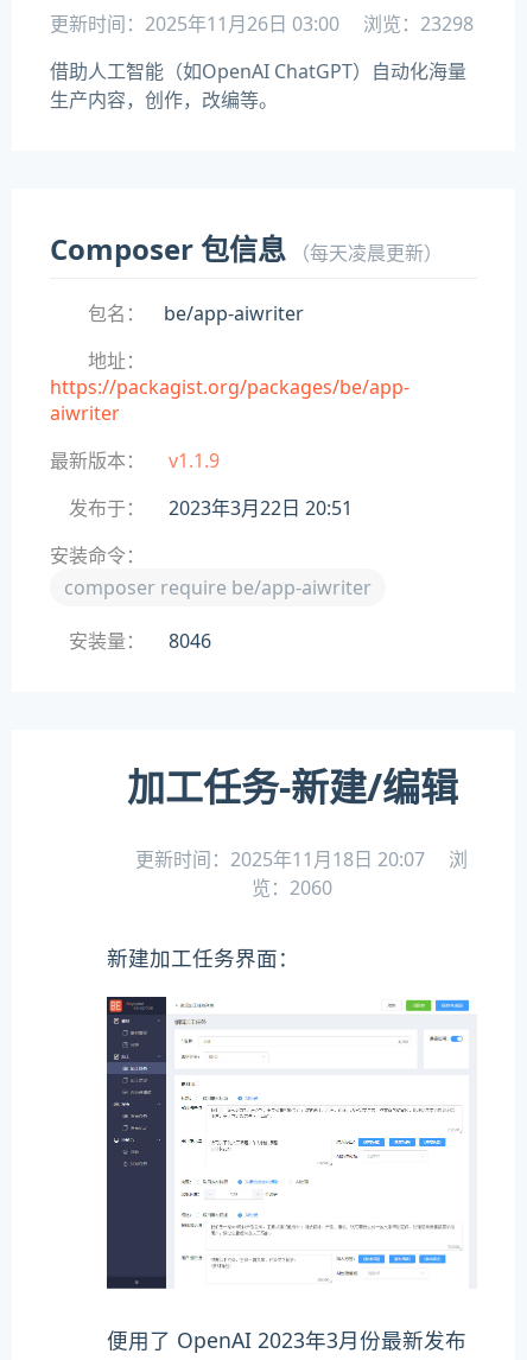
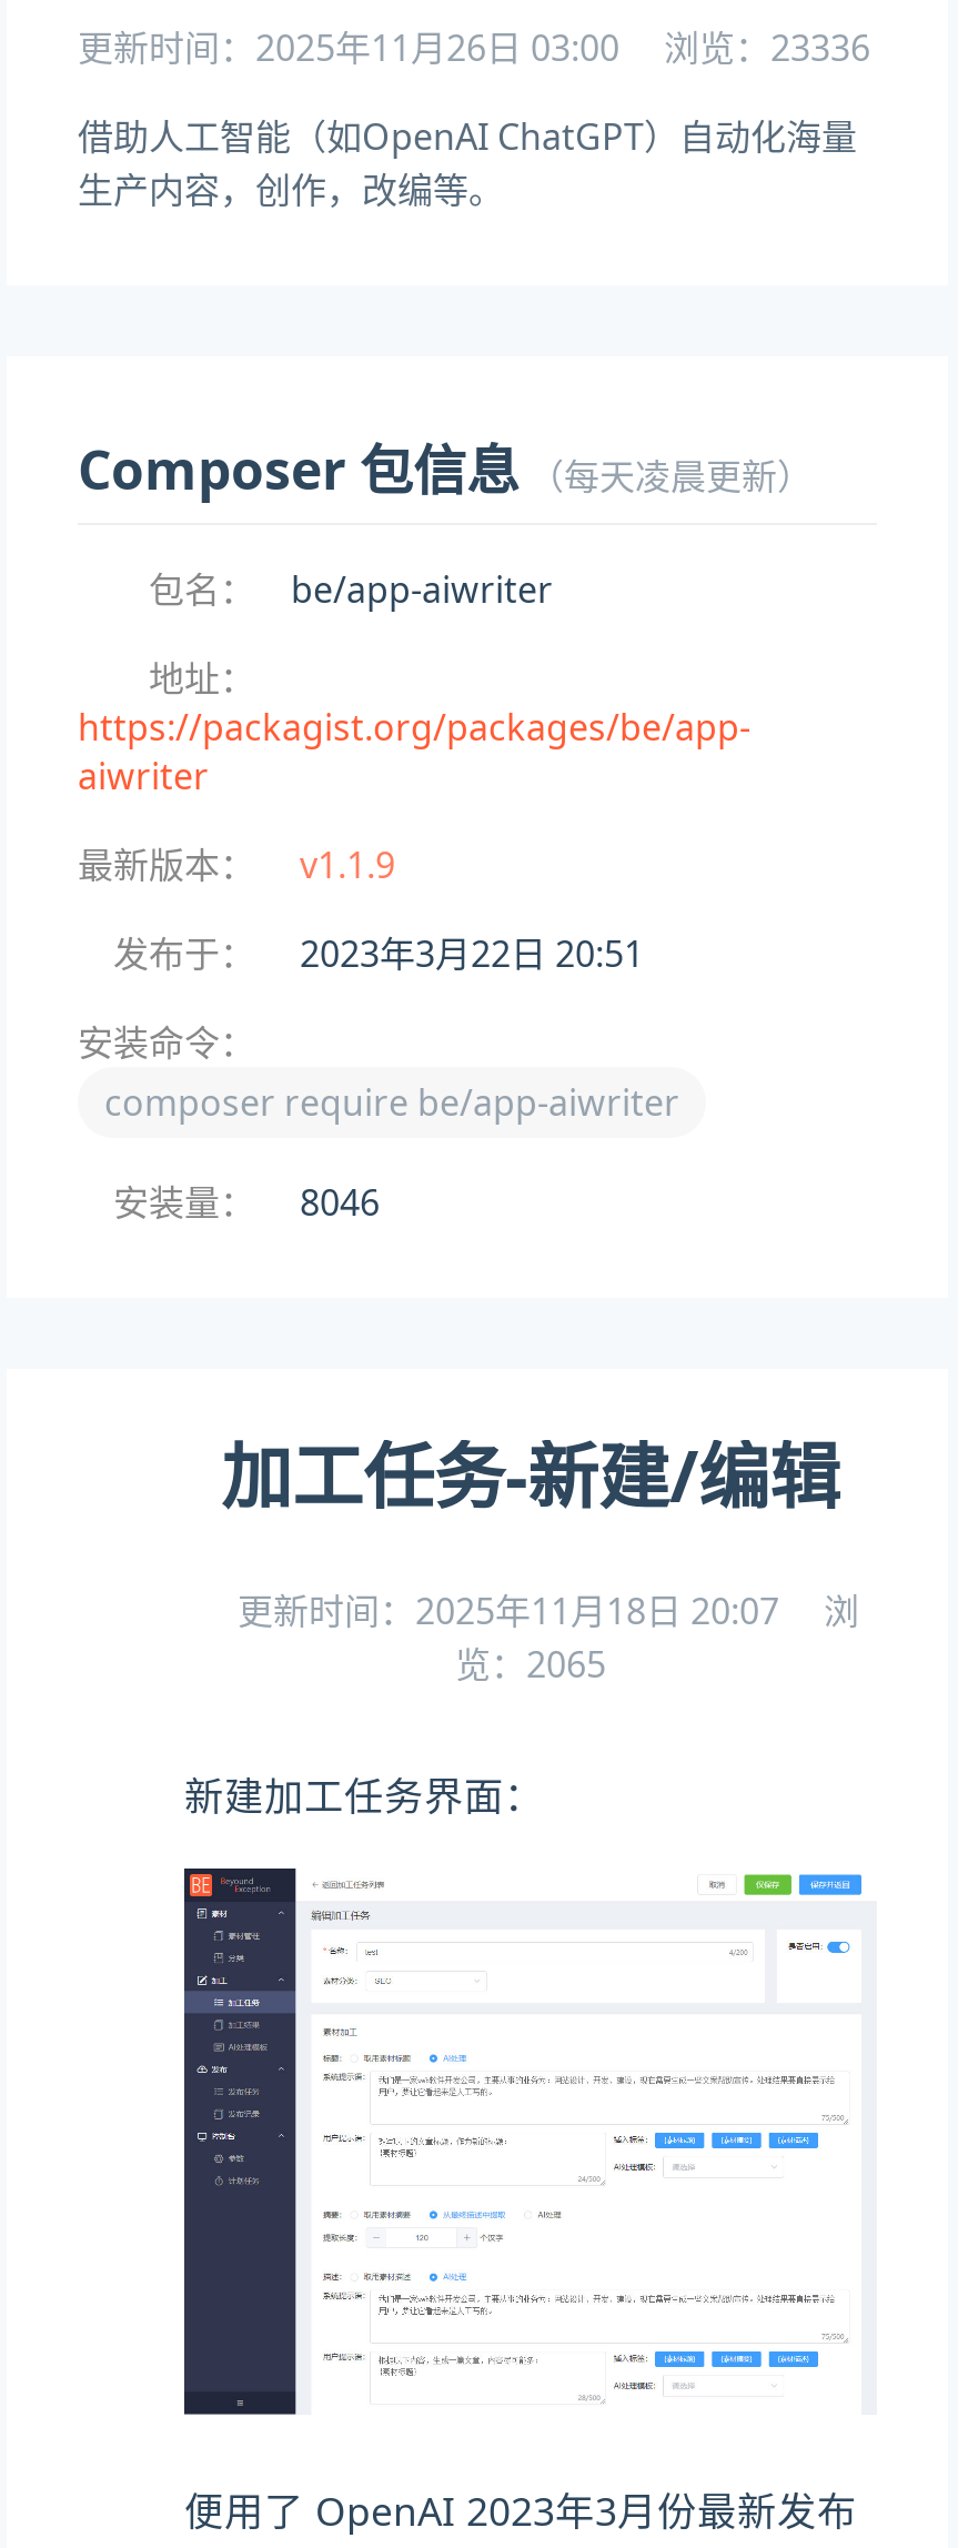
[50,11,474,37] 更新时间：2025年11月26日 03:00 浏览：23298 -> [78,24,870,72] 更新时间：2025年11月26日 03:00 浏览：23336
[252,874,332,900] 览：2060 -> [455,1639,606,1688] 览：2065

